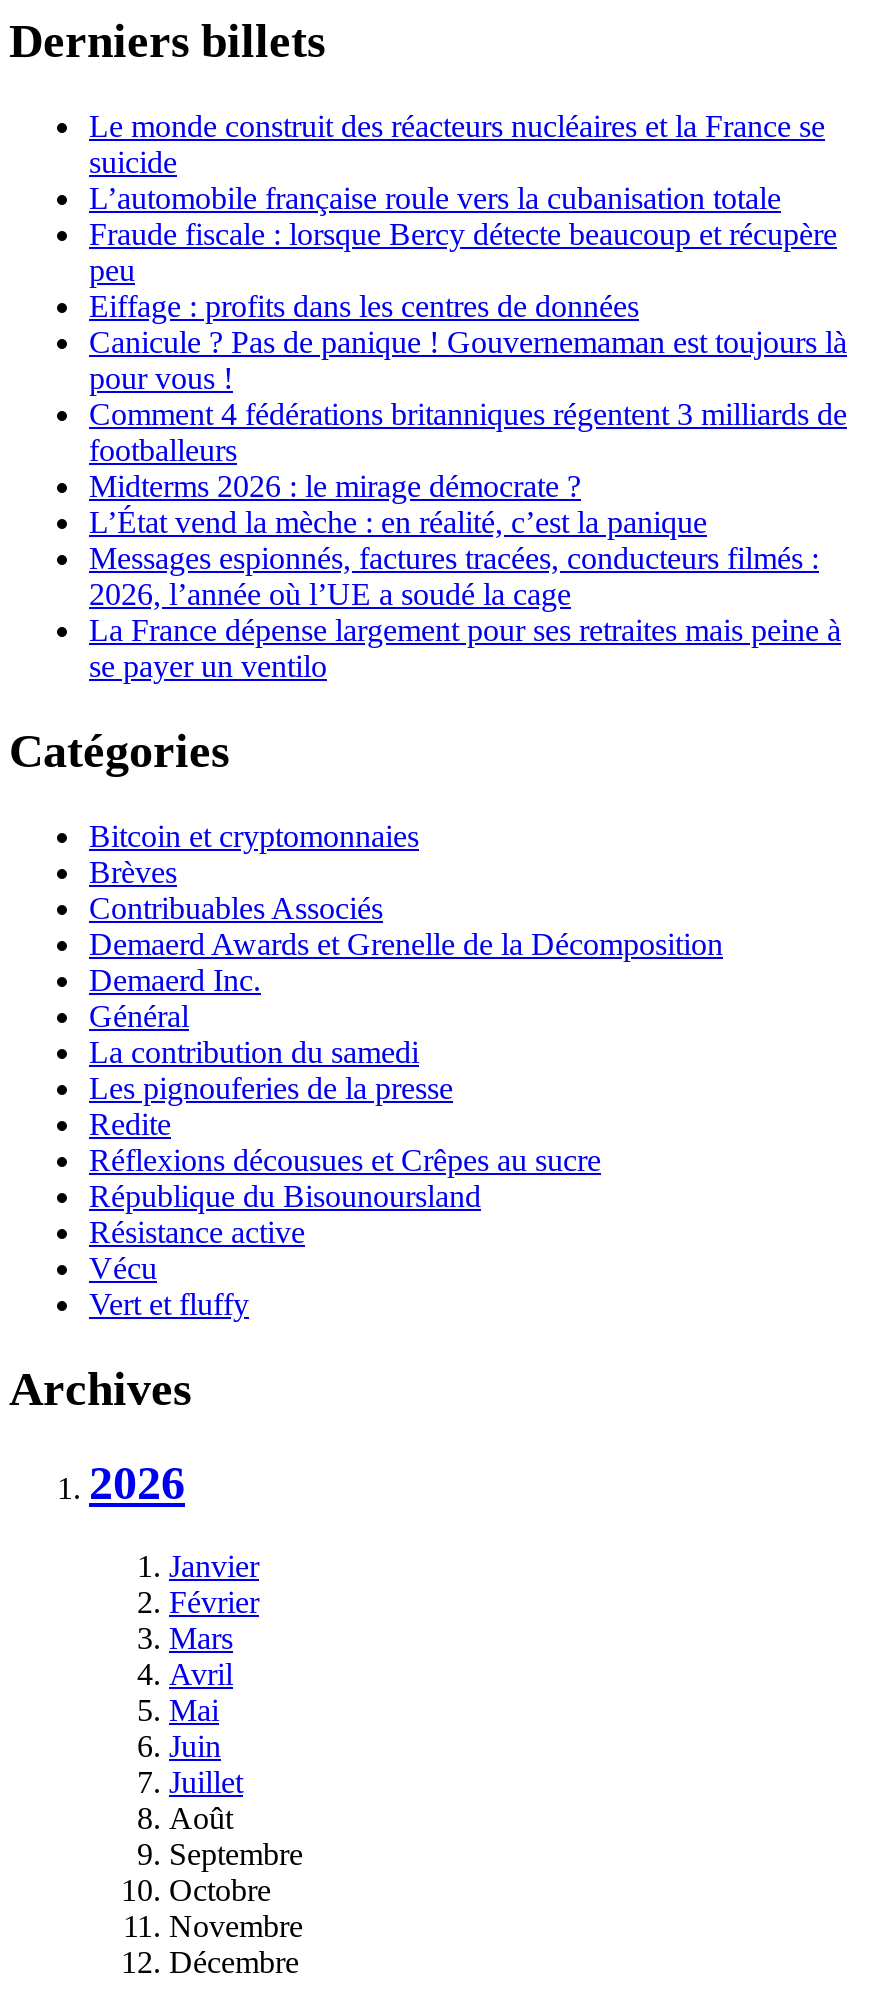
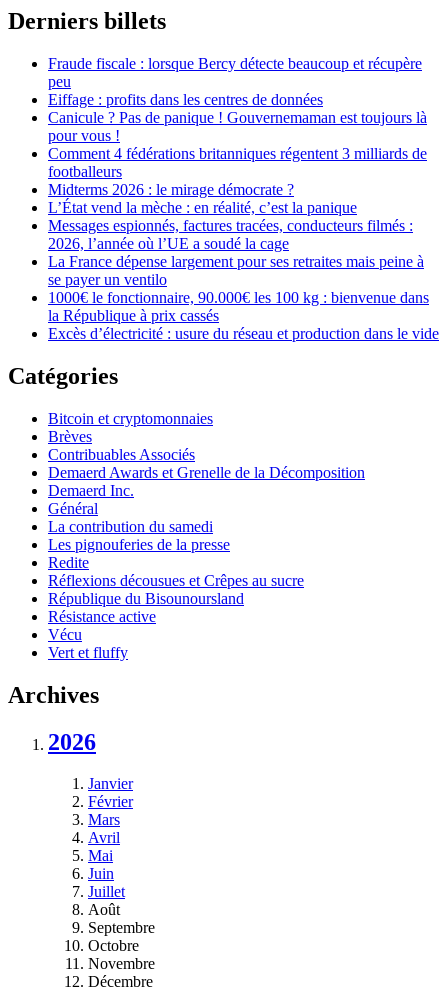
[89,109,825,215] Le monde construit des réacteurs nucléaires et la France se | suicide | L’automobile française roule vers la cubanisation totale -> none
moved [89,217,847,683] -> [48,55,427,288]: Fraude fiscale : lorsque Bercy détecte beaucoup et récupère | peu | Eiffage : profits dans les centres de données | ... | La France dépense largement pour ses retraites mais peine à | se payer un ventilo
none -> [48,289,439,342] 1000€ le fonctionnaire, 90.000€ les 100 kg : bienvenue dans | la République à prix cassés | Excès d’électricité : usure du réseau et production dans le vide

